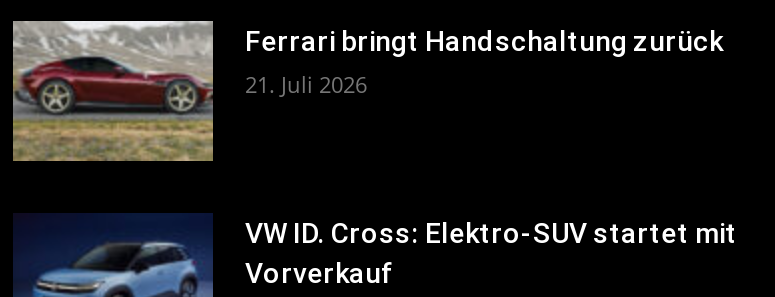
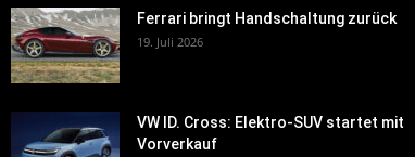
[245,69,367,99] 21. Juli 2026 -> [137,34,203,50] 19. Juli 2026

